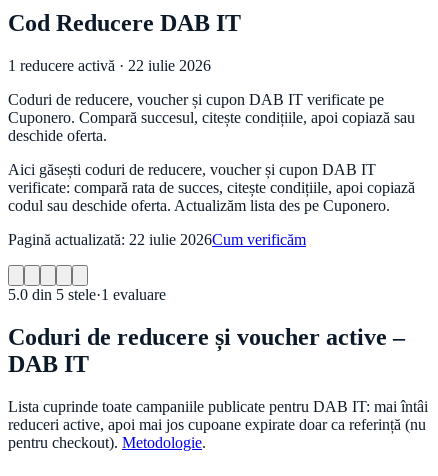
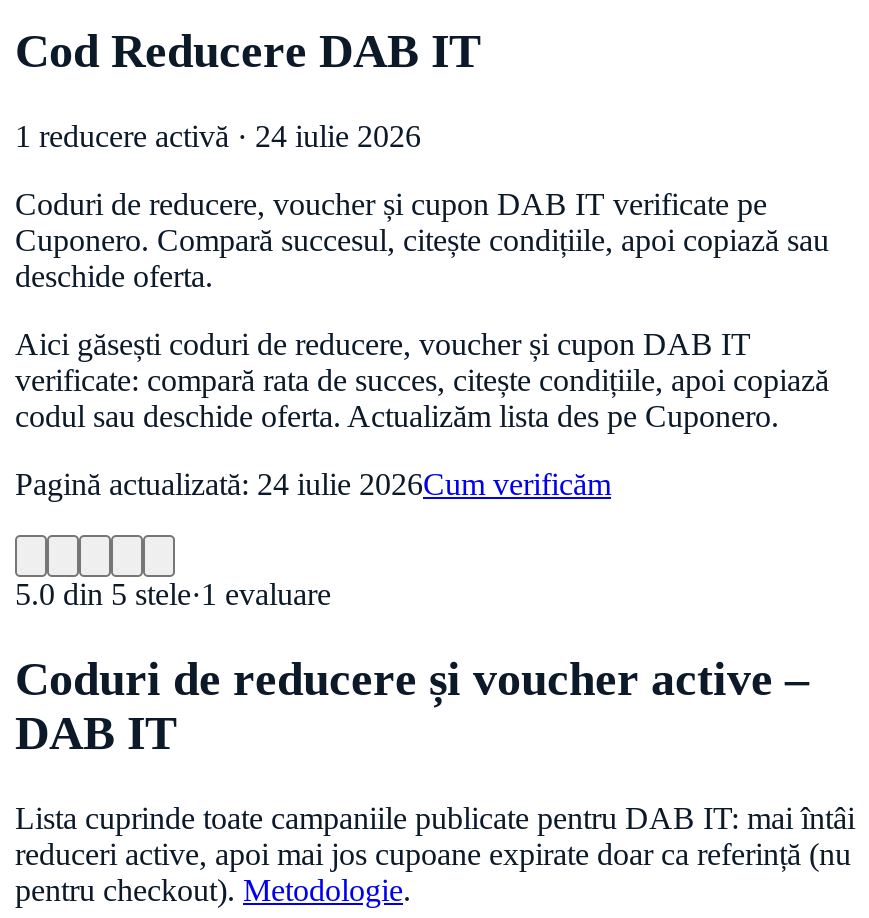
[8,57,211,74] 1 reducere activă · 22 iulie 2026 -> [15,119,421,153] 1 reducere activă · 24 iulie 2026
[8,231,306,248] Pagină actualizată: 22 iulie 2026Cum verificăm -> [15,467,611,501] Pagină actualizată: 24 iulie 2026Cum verificăm

